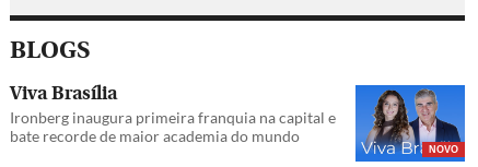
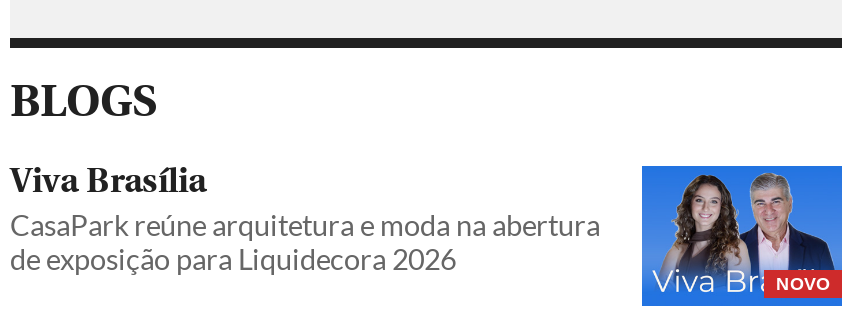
[10,108,336,145] Ironberg inaugura primeira franquia na capital e | bate recorde de maior academia do mundo -> [10,208,600,276] CasaPark reúne arquitetura e moda na abertura | de exposição para Liquidecora 2026

